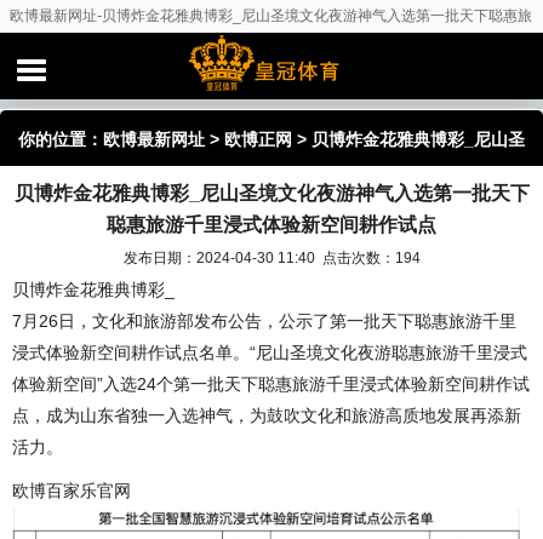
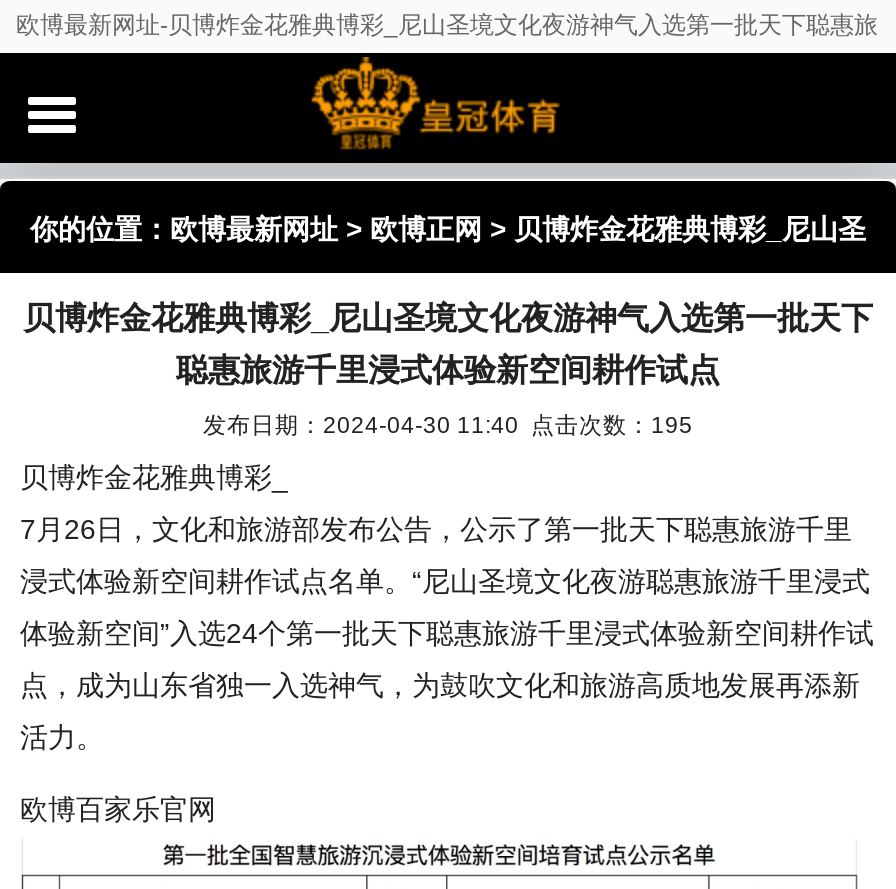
[123,250,420,265] 发布日期：2024-04-30 11:40 点击次数：194 -> [203,411,693,437] 发布日期：2024-04-30 11:40 点击次数：195

